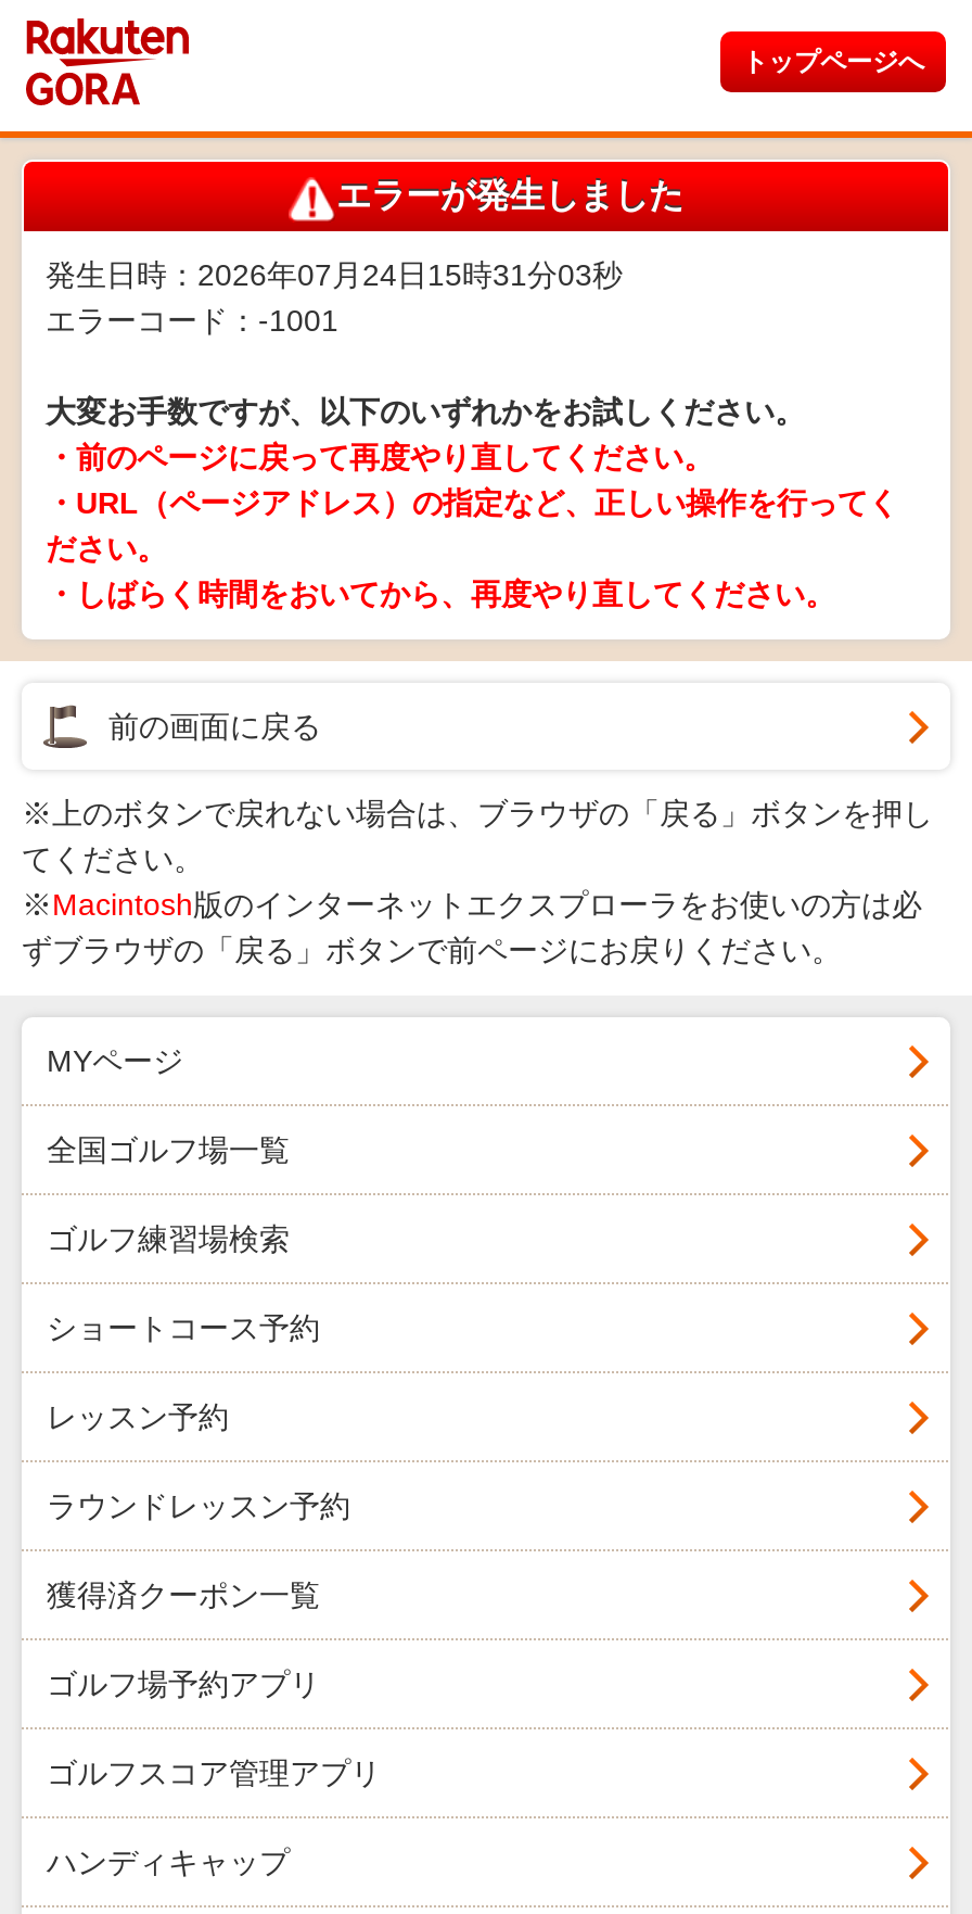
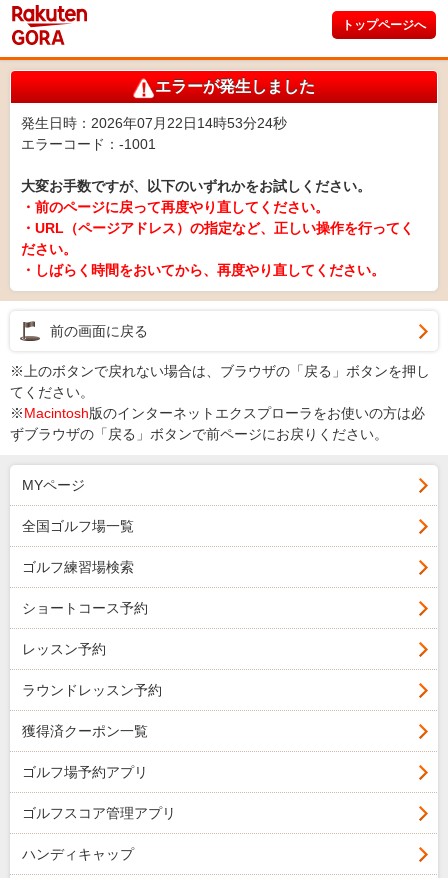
[46,257,623,292] 発生日時：2026年07月24日15時31分03秒 -> [21,115,287,131] 発生日時：2026年07月22日14時53分24秒

